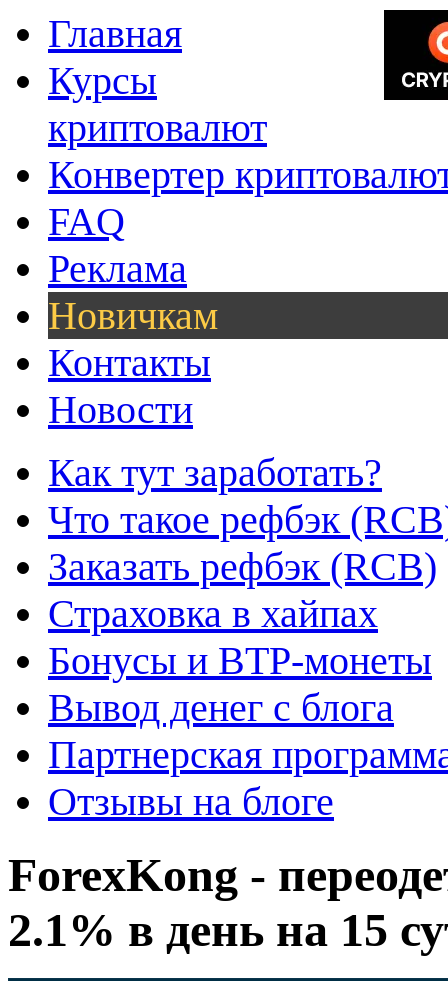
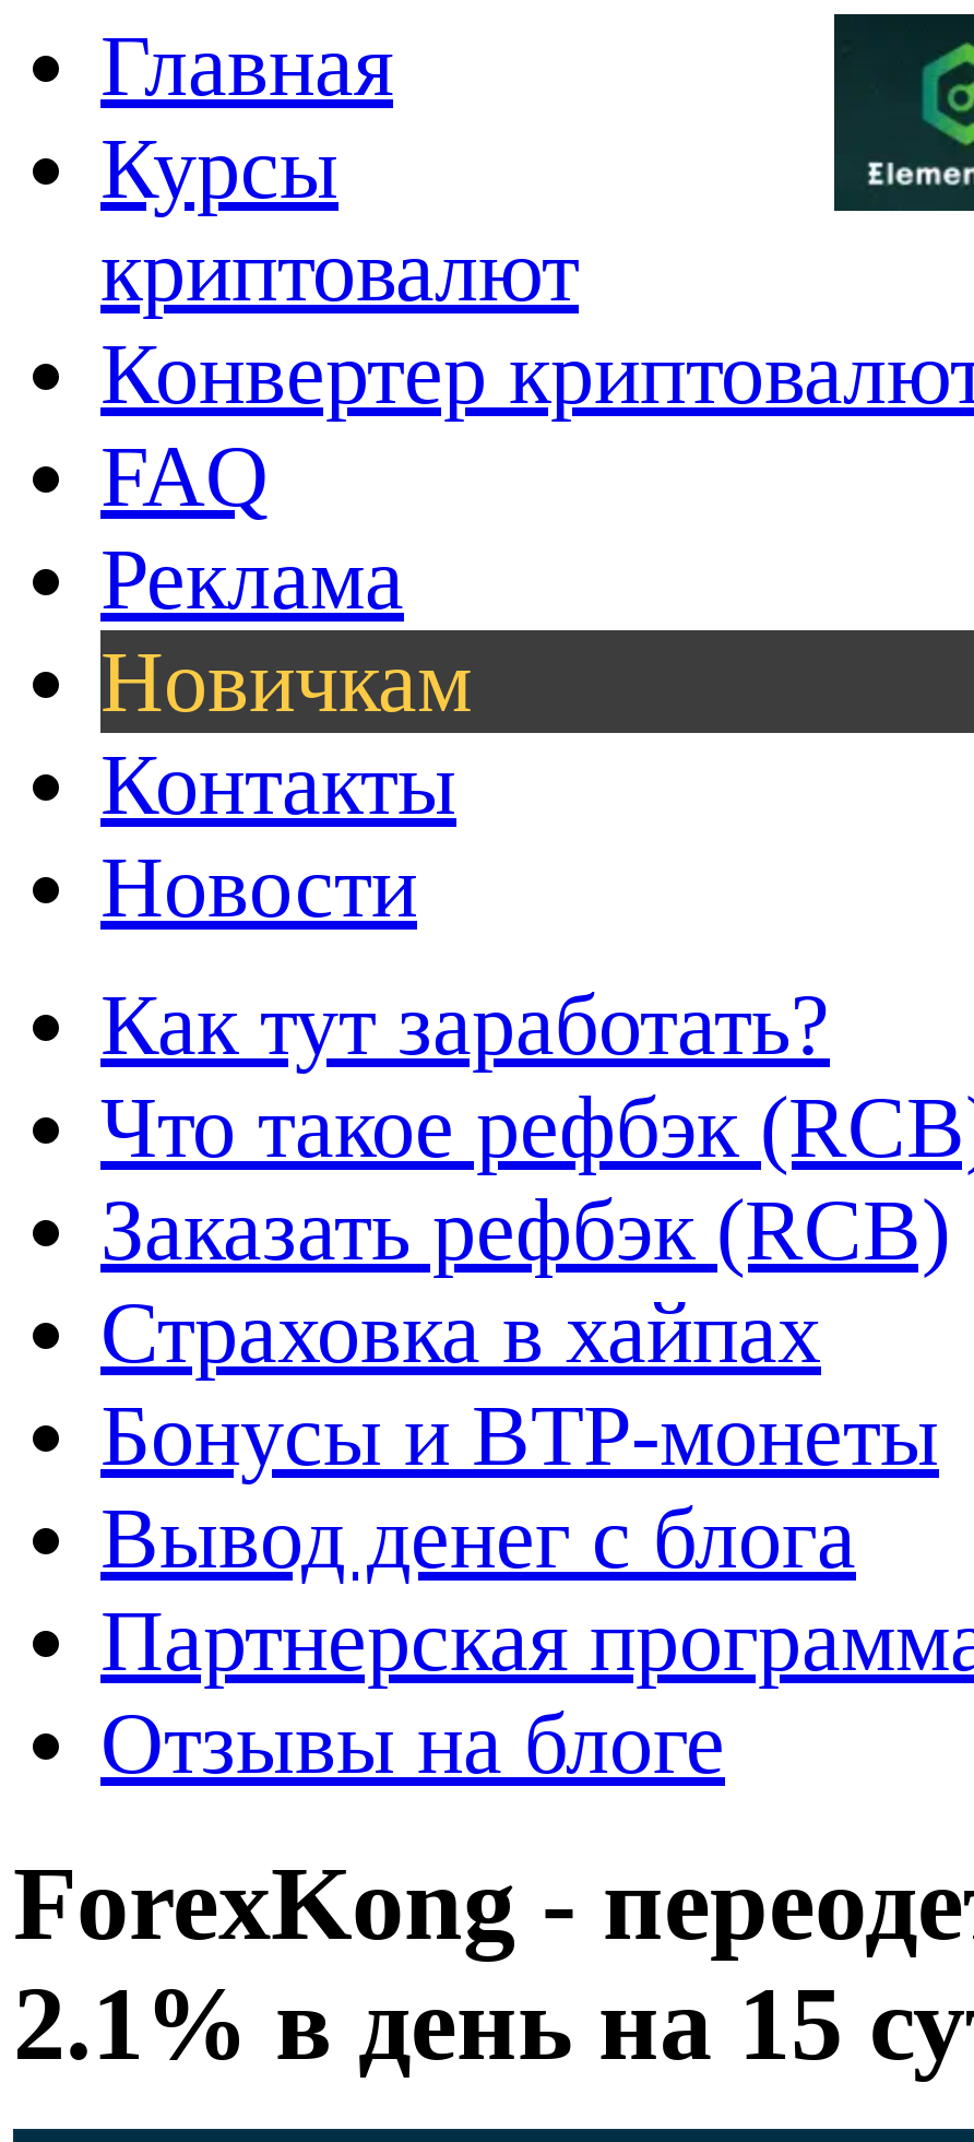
[384,10,445,100] [image] -> [834,14,967,211] [image]

